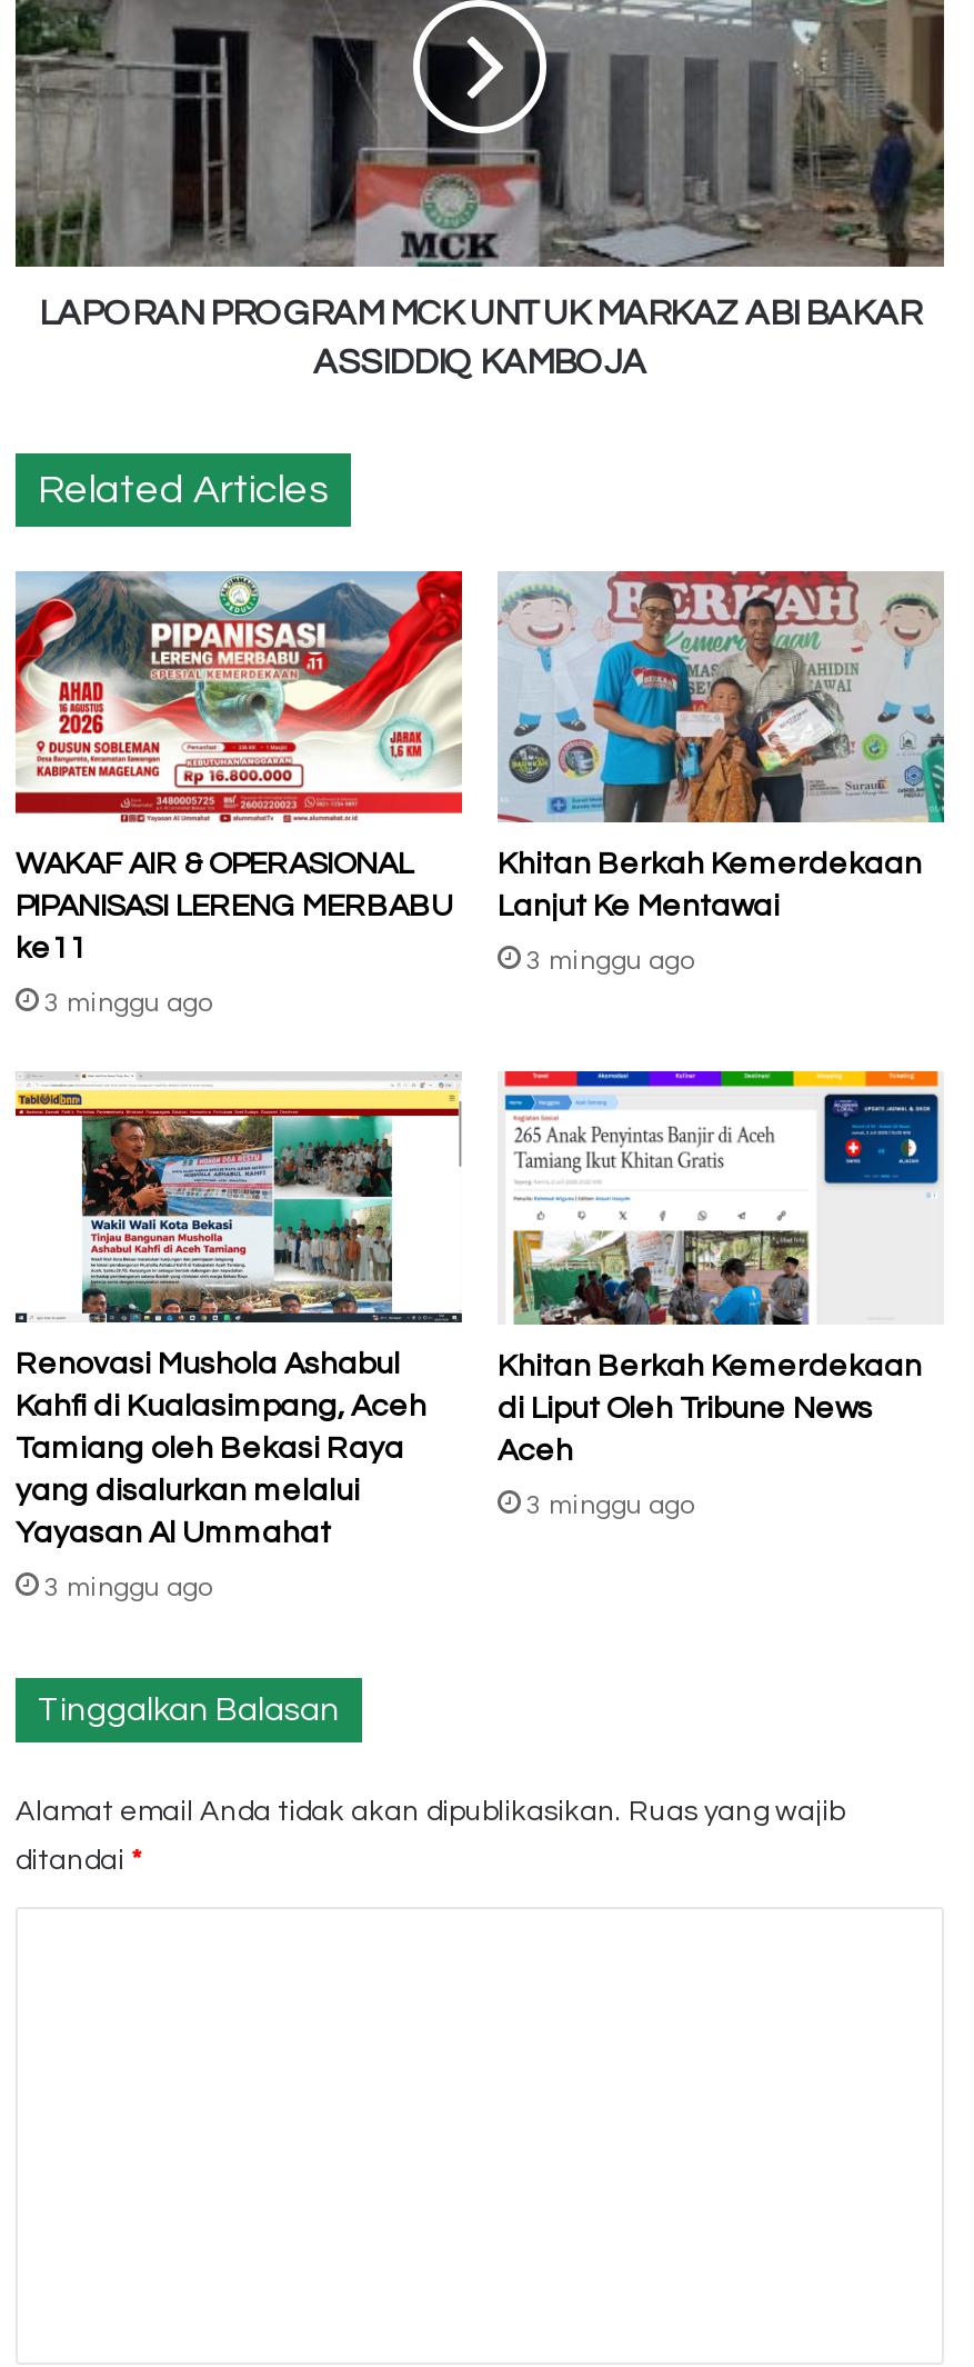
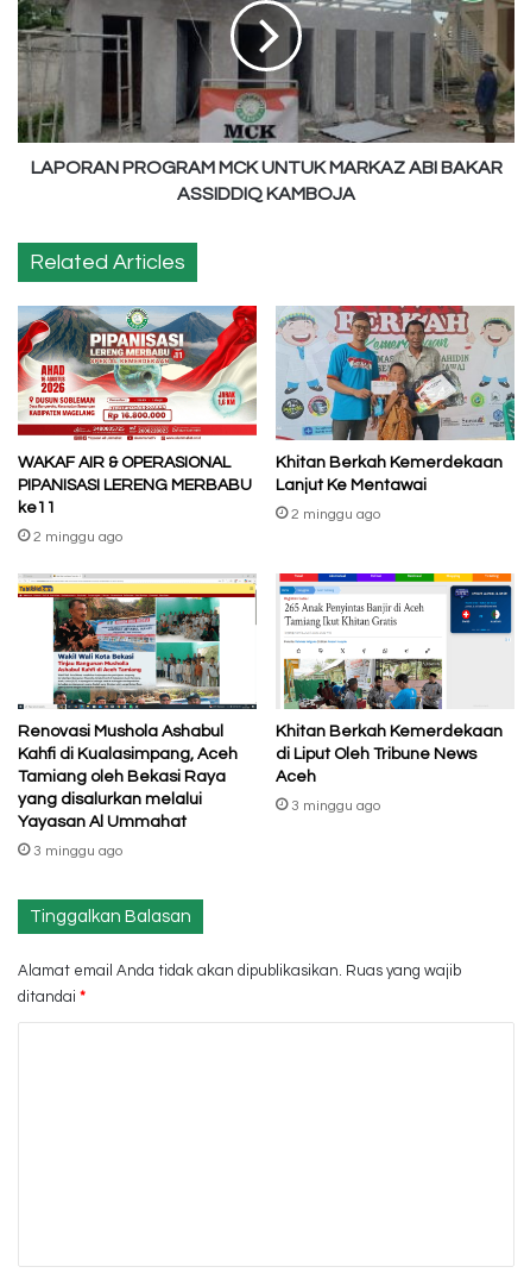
[526,948,693,977] 3 minggu ago -> [291,507,380,523] 2 minggu ago
[44,990,211,1019] 3 minggu ago -> [33,530,122,545] 2 minggu ago

